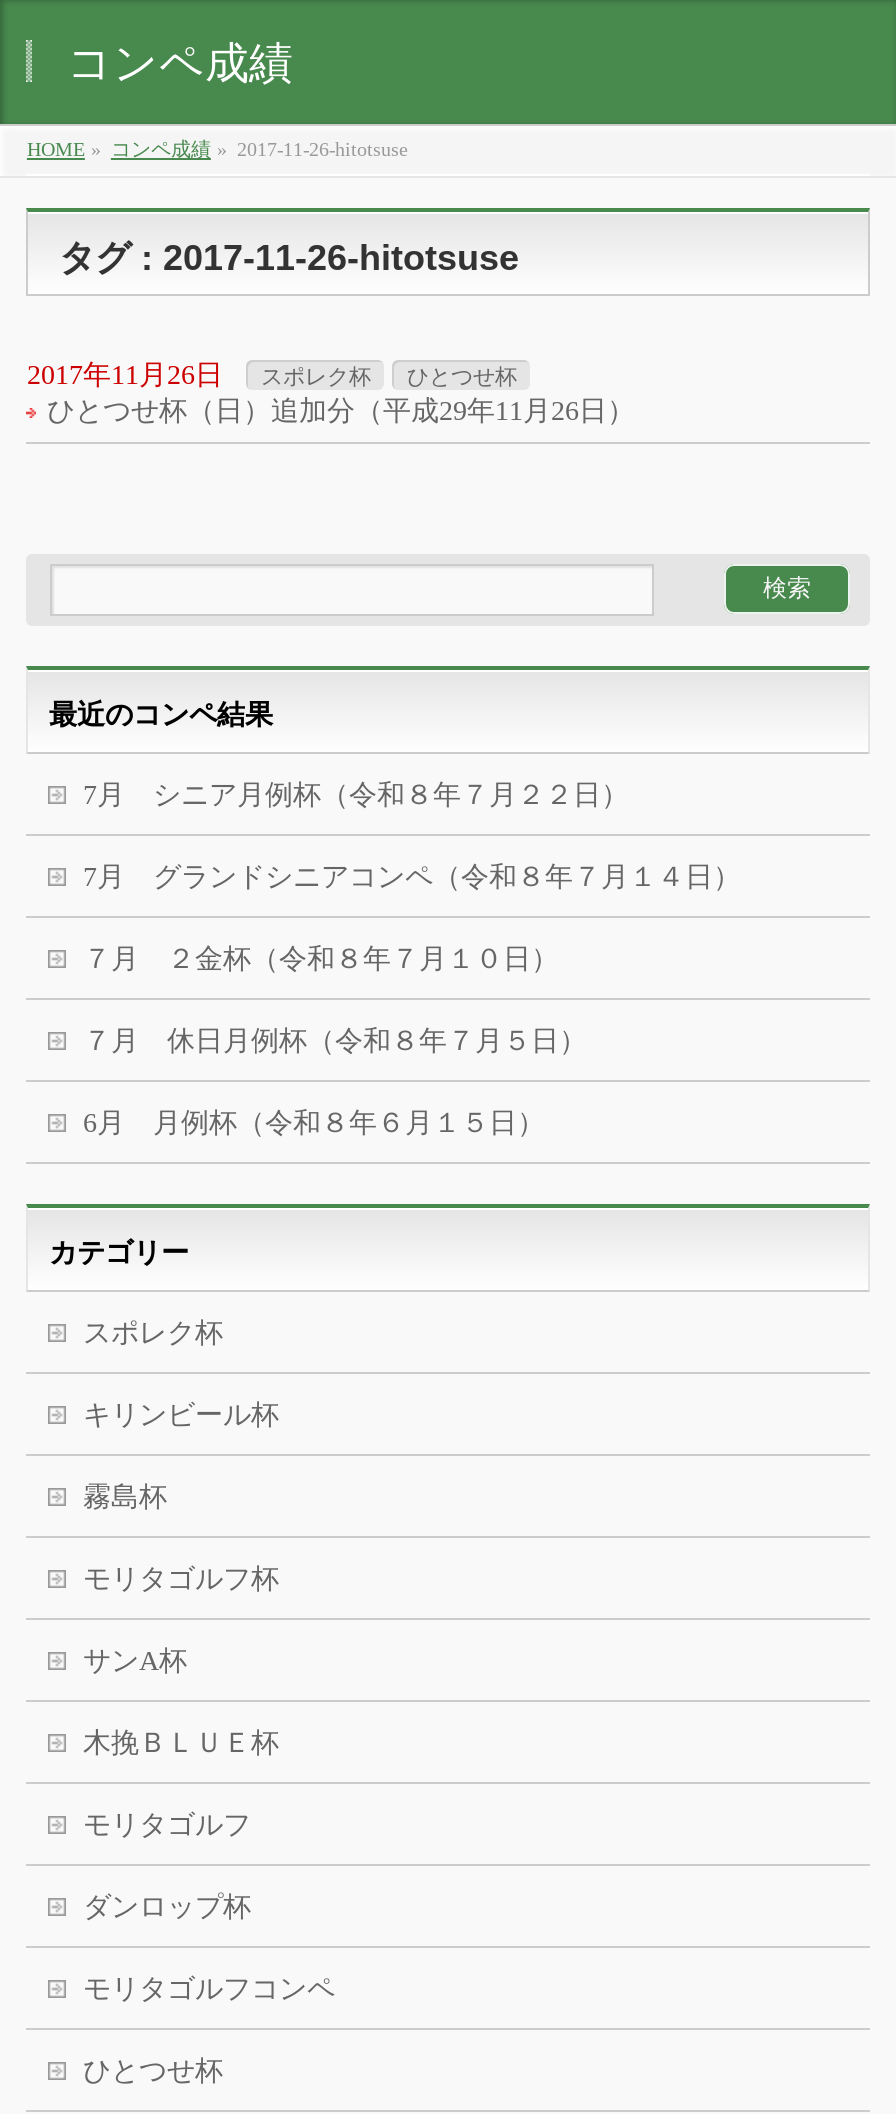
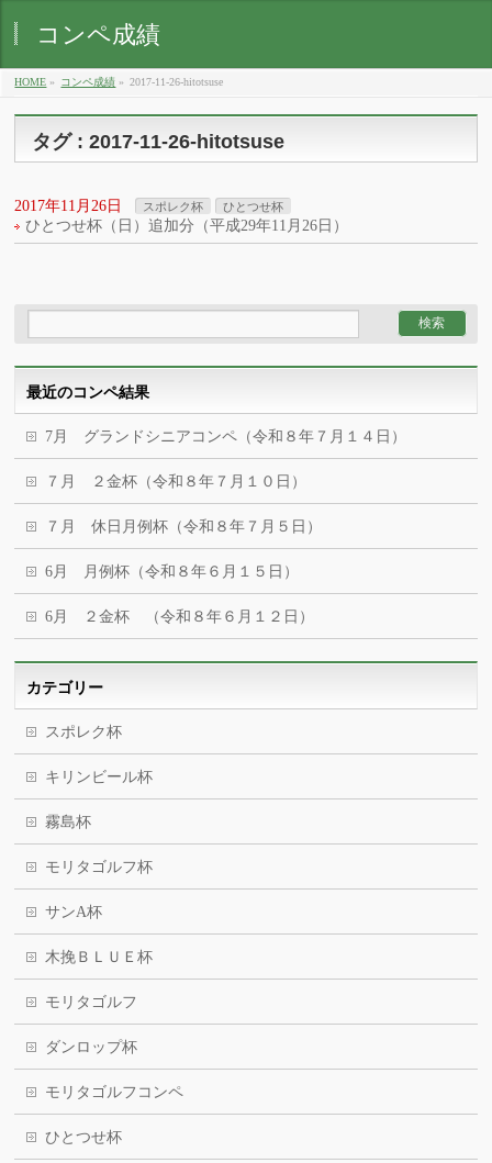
[83,780,629,810] 7月 シニア月例杯（令和８年７月２２日） -> none
moved [83,862,741,1138] -> [45,428,407,580]: 7月 グランドシニアコンペ（令和８年７月１４日） | ７月 ２金杯（令和８年７月１０日） | ７月 休日月例杯（令和８年７月５日） | 6月 月例杯（令和８年６月１５日）
none -> [45,608,315,625] 6月 ２金杯 （令和８年６月１２日）

